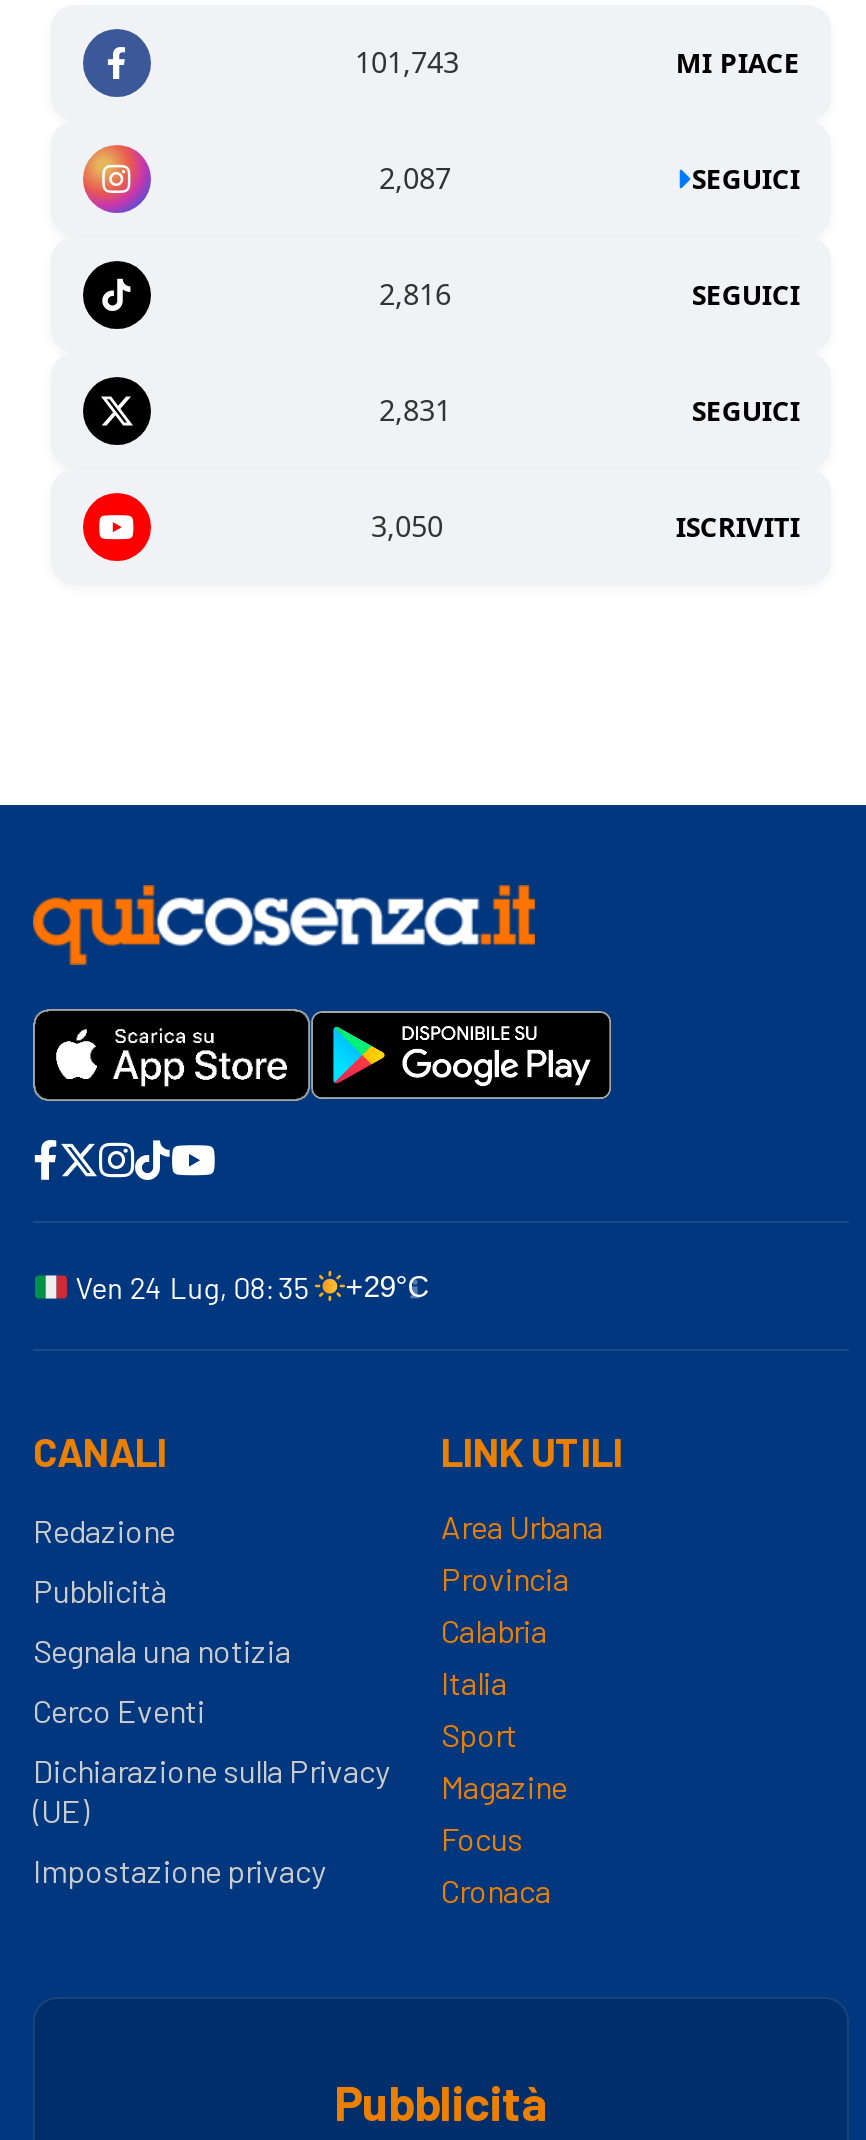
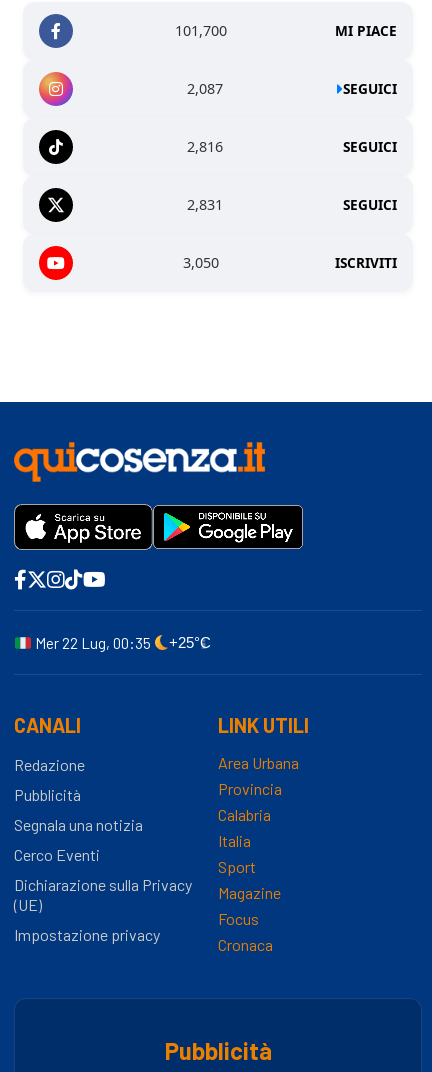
[355,43,459,81] 101,743 -> [175,21,227,40] 101,700
[75,1269,429,1305] Ven 24 Lug, 08:35 | +29°C -> [35,634,211,652] Mer 22 Lug, 00:35 | +25°C

